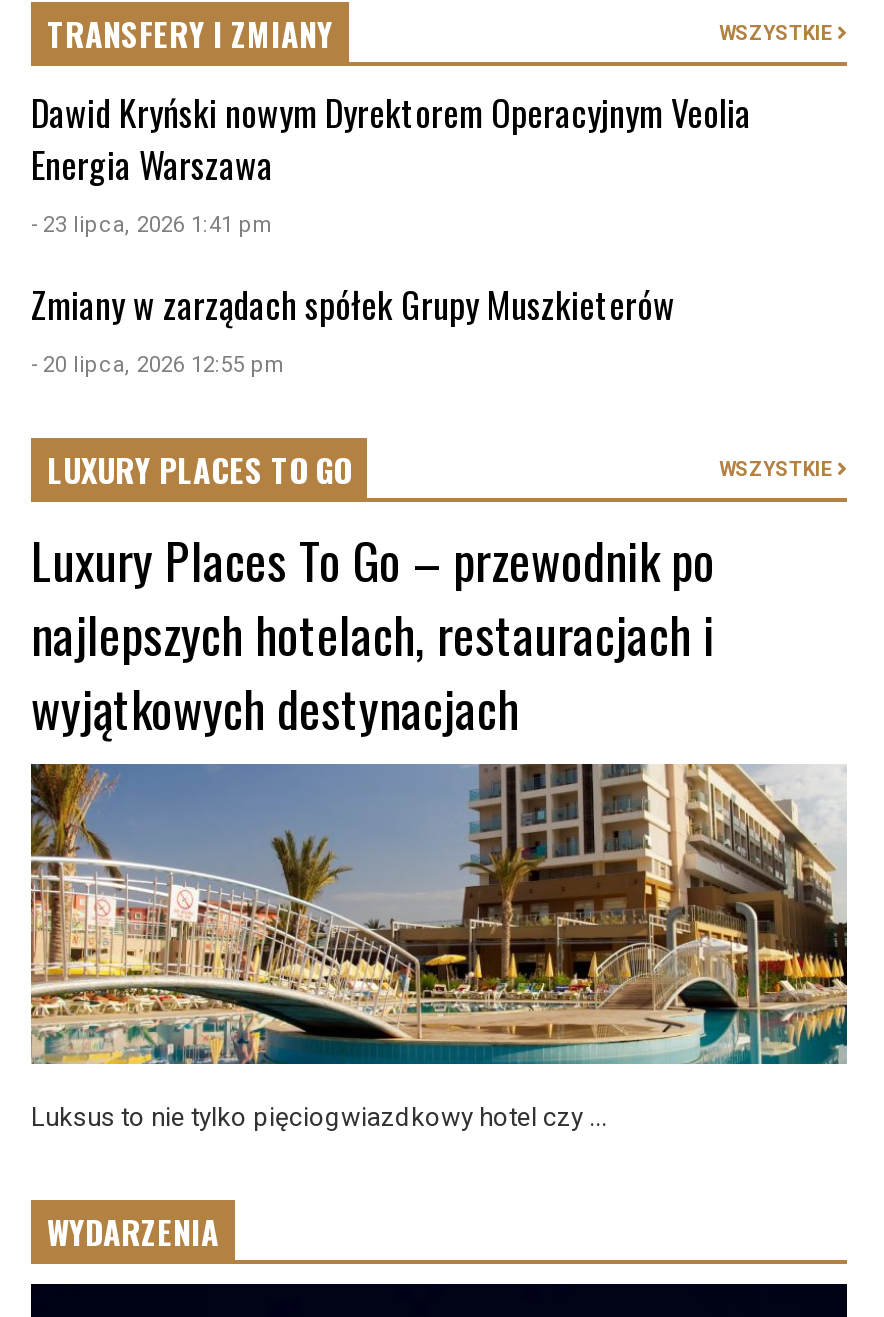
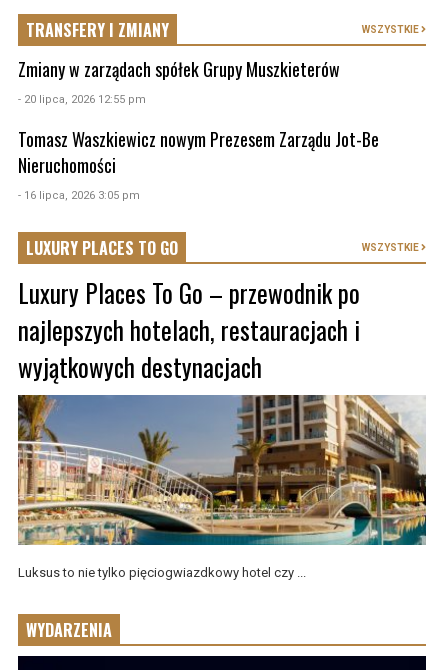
[31,85,751,237] Dawid Kryński nowym Dyrektorem Operacyjnym Veolia | Energia Warszawa | - 23 lipca, 2026 1:41 pm -> none
moved [31,277,675,377] -> [18,56,340,106]: Zmiany w zarządach spółek Grupy Muszkieterów | - 20 lipca, 2026 12:55 pm
none -> [18,126,379,202] Tomasz Waszkiewicz nowym Prezesem Zarządu Jot-Be | Nieruchomości | - 16 lipca, 2026 3:05 pm

